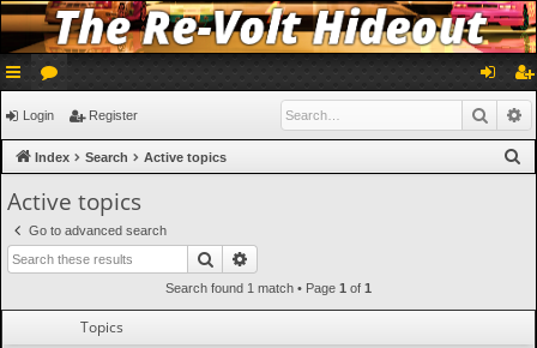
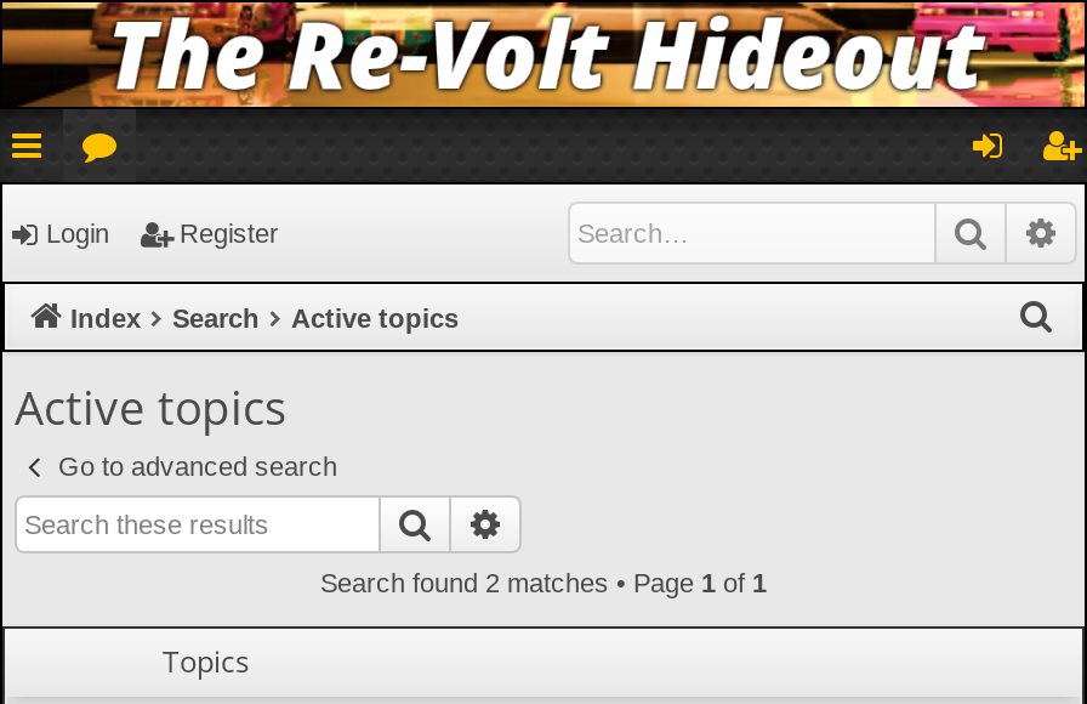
[165,281,372,295] Search found 1 match • Page 1 of 1 -> [320,568,767,597] Search found 2 matches • Page 1 of 1

